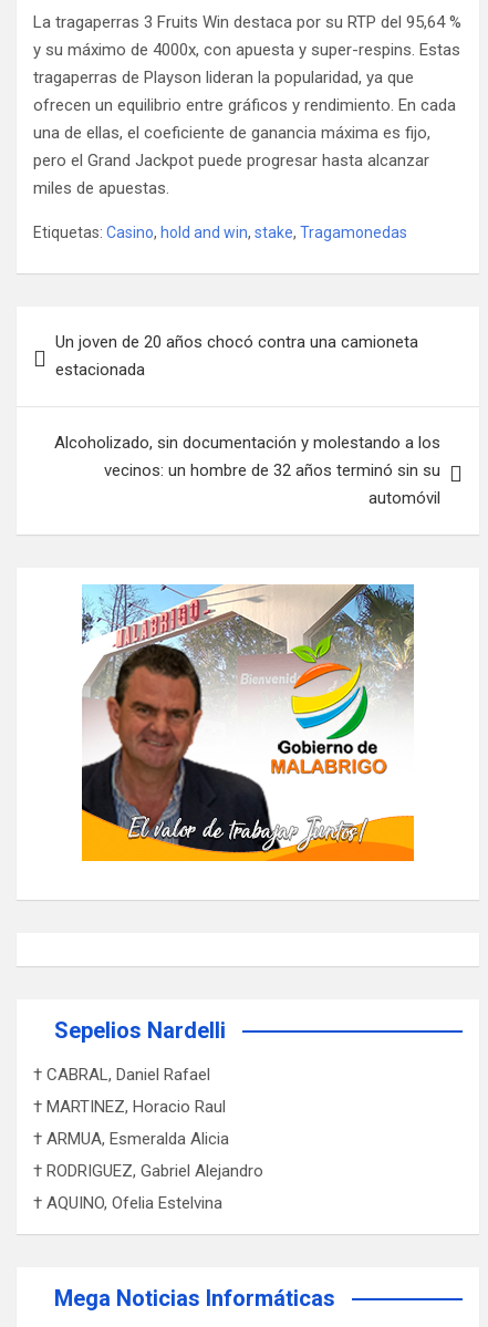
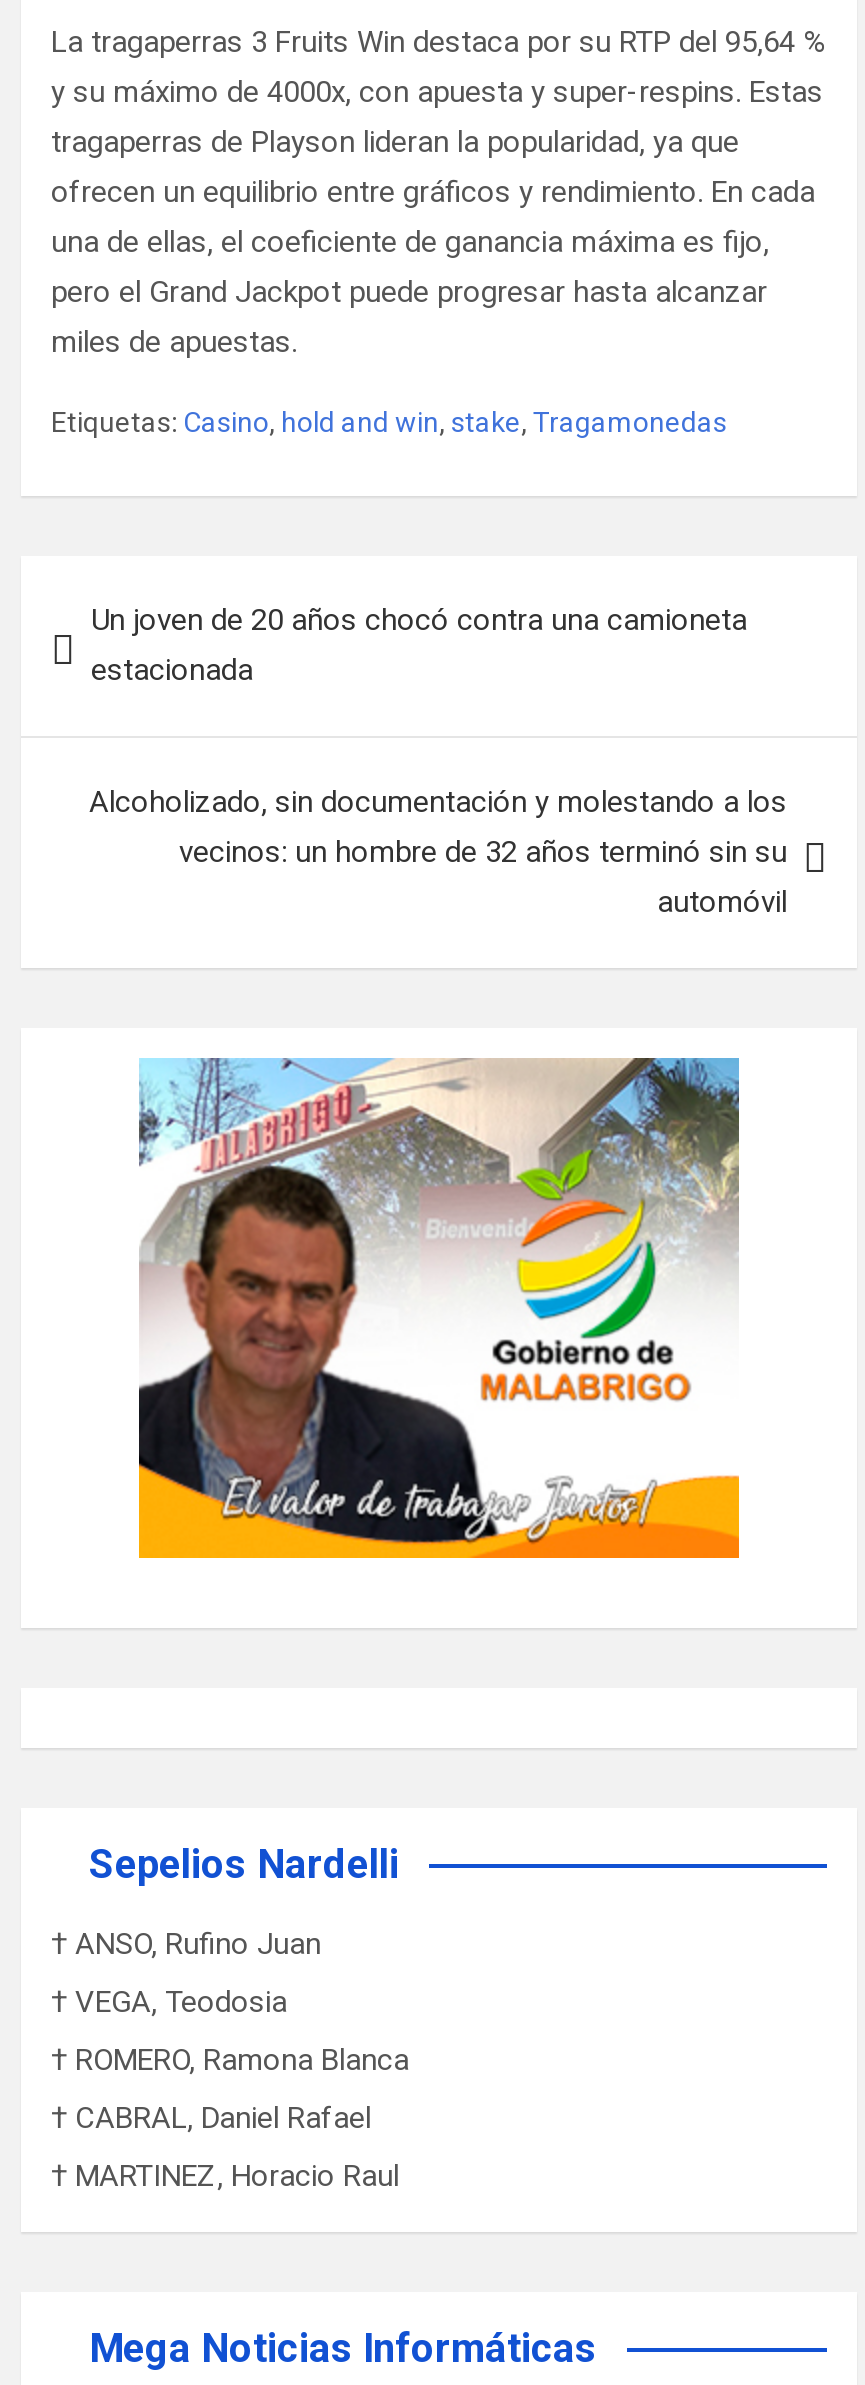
none -> [51,1927,409,2079] † ANSO, Rufino Juan | † VEGA, Teodosia | † ROMERO, Ramona Blanca
moved [33,1065,226,1117] -> [51,2101,399,2195]: † CABRAL, Daniel Rafael | † MARTINEZ, Horacio Raul
[33,1129,263,1213] † ARMUA, Esmeralda Alicia | † RODRIGUEZ, Gabriel Alejandro | † AQUINO, Ofelia Estelvina -> none

